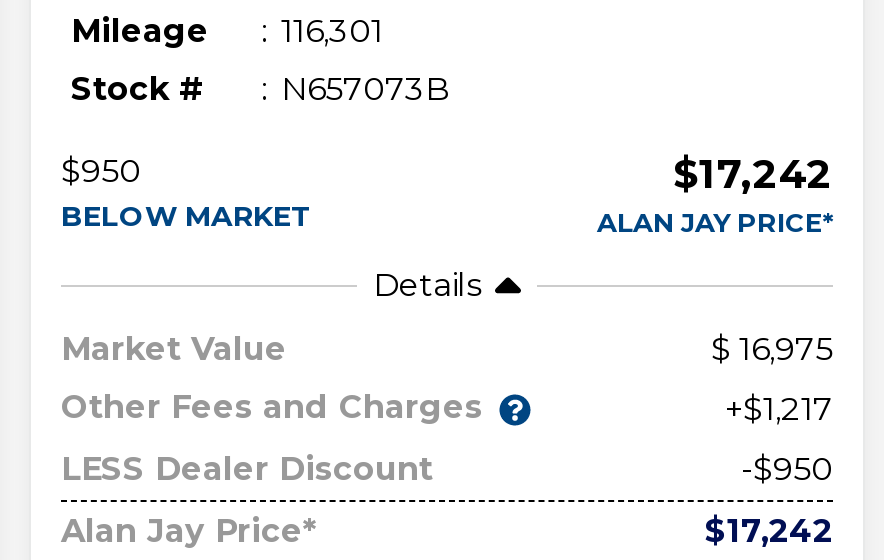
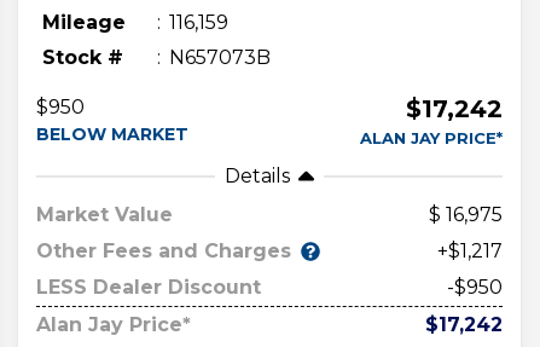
[71,11,383,49] Mileage 116,301 -> [42,11,228,34] Mileage 116,159

